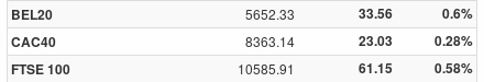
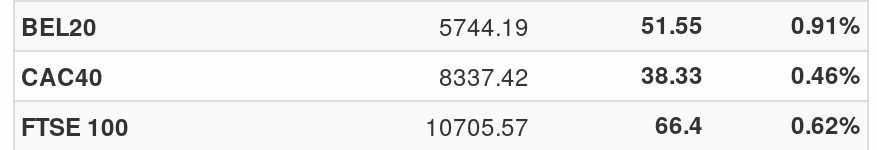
[245,4,295,23] 5652.33 -> [439,7,529,41] 5744.19
[359,3,393,23] 33.56 -> [641,5,703,41] 51.55
[442,3,473,23] 0.6% -> [791,5,861,41] 0.91%
[245,31,295,50] 8363.14 -> [439,57,529,91] 8337.42
[359,30,393,50] 23.03 -> [641,55,703,91] 38.33
[435,30,473,50] 0.28% -> [791,55,861,91] 0.46%
[238,59,295,77] 10585.91 -> [425,107,529,141] 10705.57
[359,58,393,77] 61.15 -> [655,105,703,141] 66.4
[435,58,473,77] 0.58% -> [791,105,861,141] 0.62%

